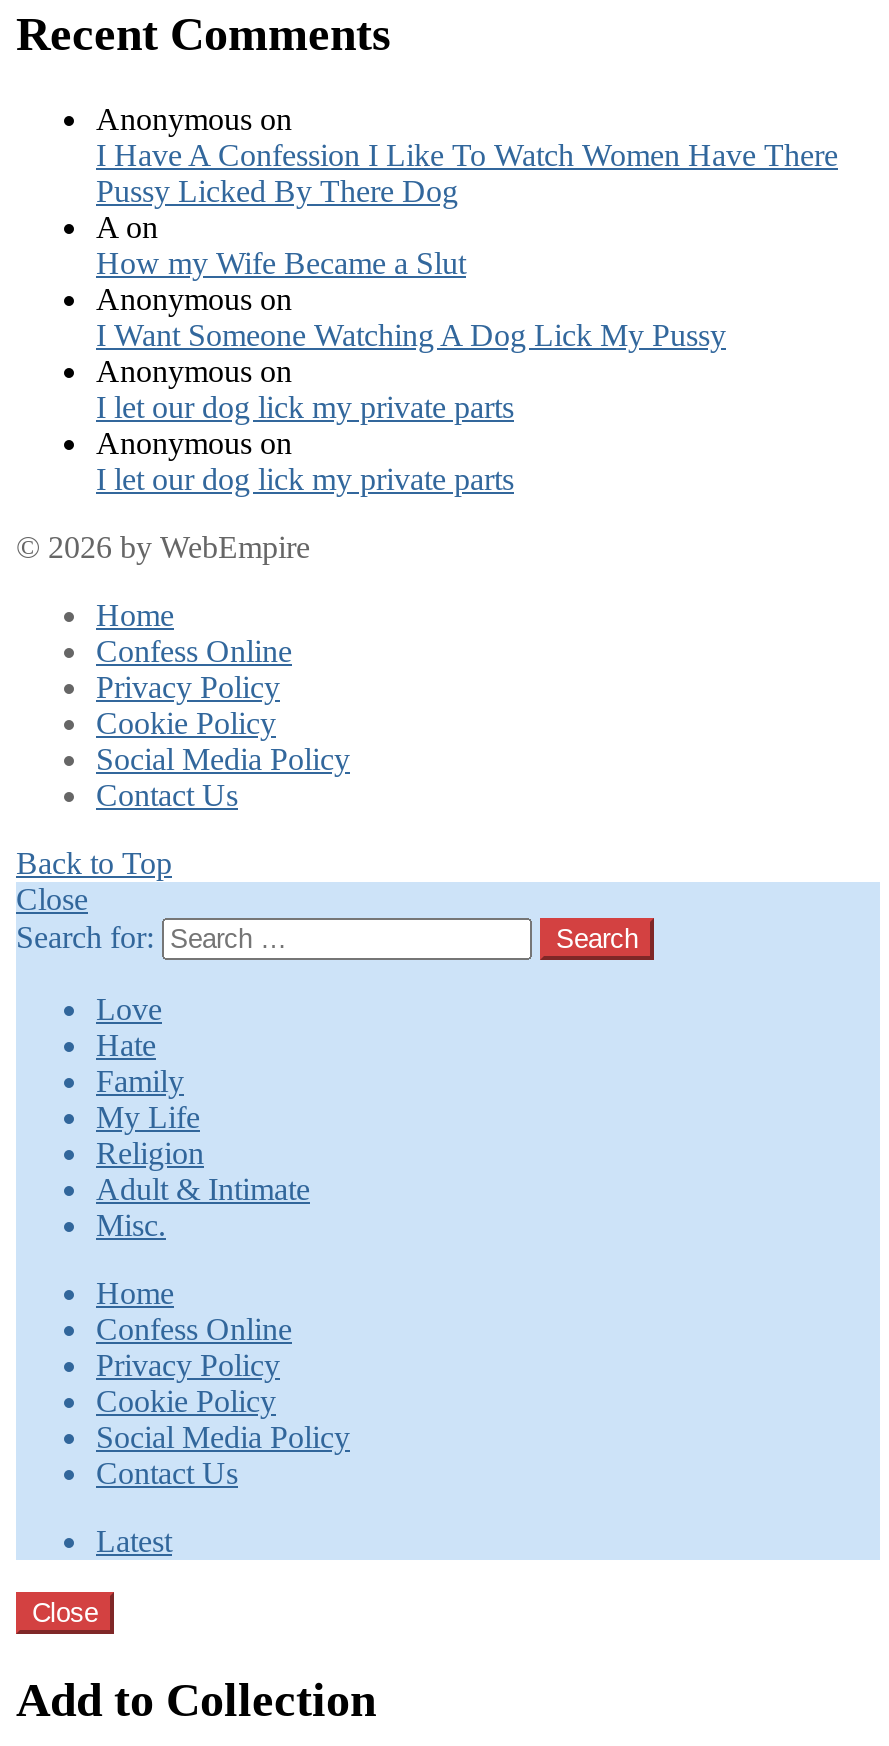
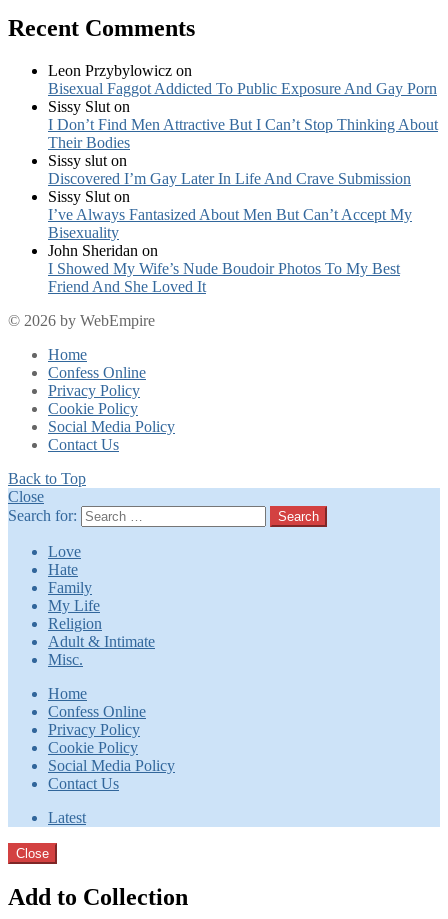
[96,102,838,496] Anonymous on | I Have A Confession I Like To Watch Women Have There | Pussy Licked By There Dog | A on | How my Wife Became a Slut | Anonymous on | I Want Someone Watching A Dog Lick My Pussy | Anonymous on | I let our dog lick my private parts | Anonymous on | I let our dog lick my private parts -> [48,62,438,295] Leon Przybylowicz on | Bisexual Faggot Addicted To Public Exposure And Gay Porn | Sissy Slut on | I Don’t Find Men Attractive But I Can’t Stop Thinking About | Their Bodies | Sissy slut on | Discovered I’m Gay Later In Life And Crave Submission | Sissy Slut on | I’ve Always Fantasized About Men But Can’t Accept My | Bisexuality | John Sheridan on | I Showed My Wife’s Nude Boudoir Photos To My Best | Friend And She Loved It

